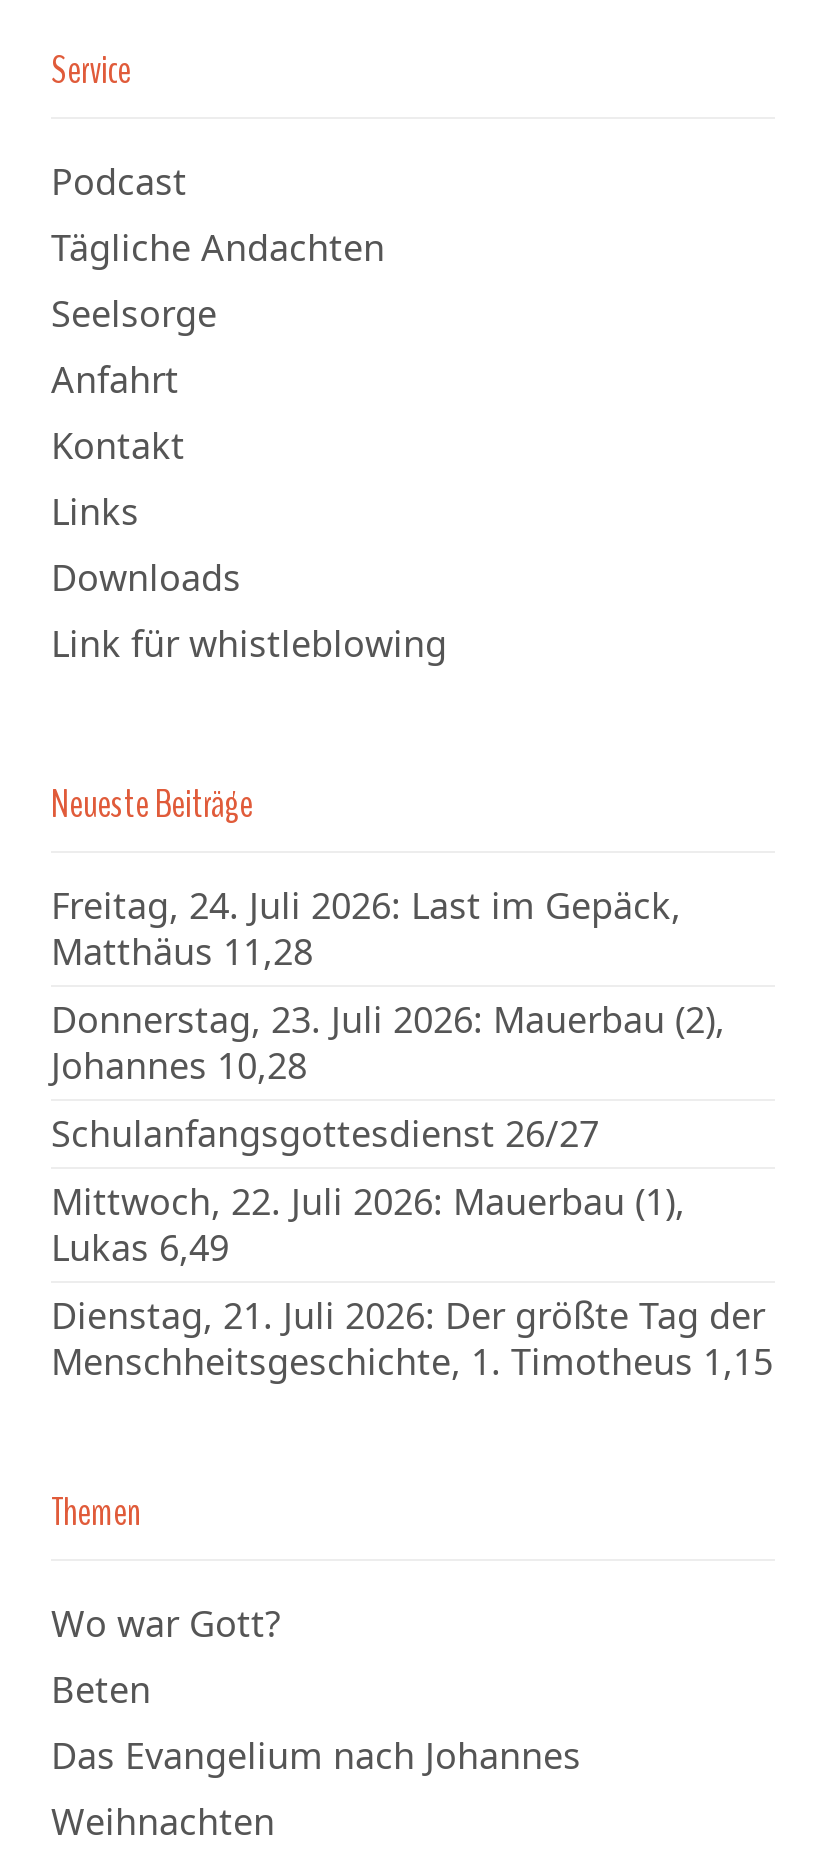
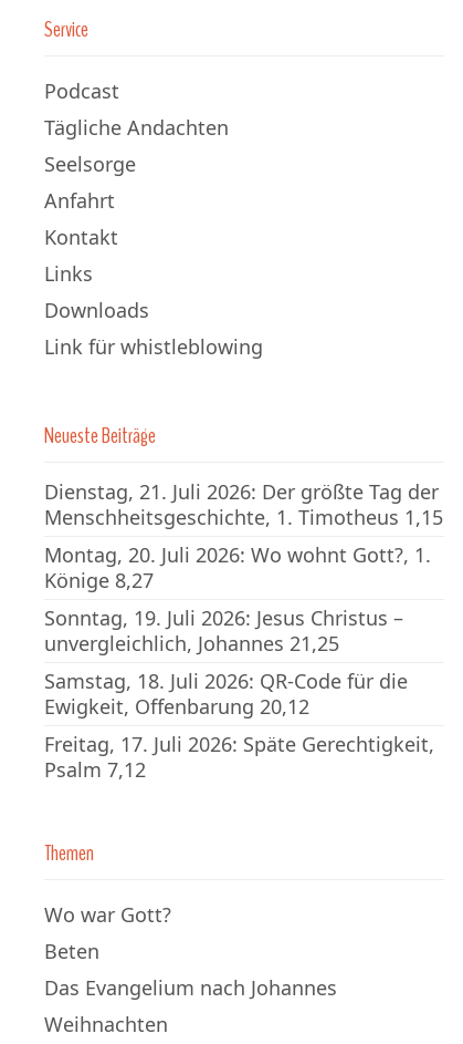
[51,881,725,1271] Freitag, 24. Juli 2026: Last im Gepäck, | Matthäus 11,28 | Donnerstag, 23. Juli 2026: Mauerbau (2), | Johannes 10,28 | Schulanfangsgottesdienst 26/27 | Mittwoch, 22. Juli 2026: Mauerbau (1), | Lukas 6,49 -> none
moved [51,1291,773,1385] -> [44,478,443,530]: Dienstag, 21. Juli 2026: Der größte Tag der | Menschheitsgeschichte, 1. Timotheus 1,15
none -> [44,541,434,783] Montag, 20. Juli 2026: Wo wohnt Gott?, 1. | Könige 8,27 | Sonntag, 19. Juli 2026: Jesus Christus – | unvergleichlich, Johannes 21,25 | Samstag, 18. Juli 2026: QR-Code für die | Ewigkeit, Offenbarung 20,12 | Freitag, 17. Juli 2026: Späte Gerechtigkeit, | Psalm 7,12

